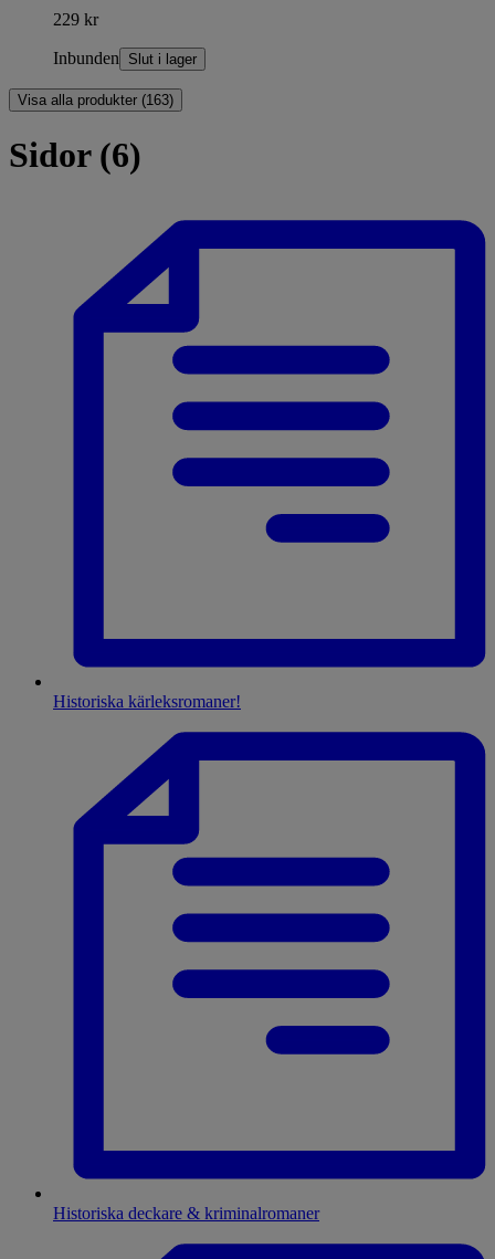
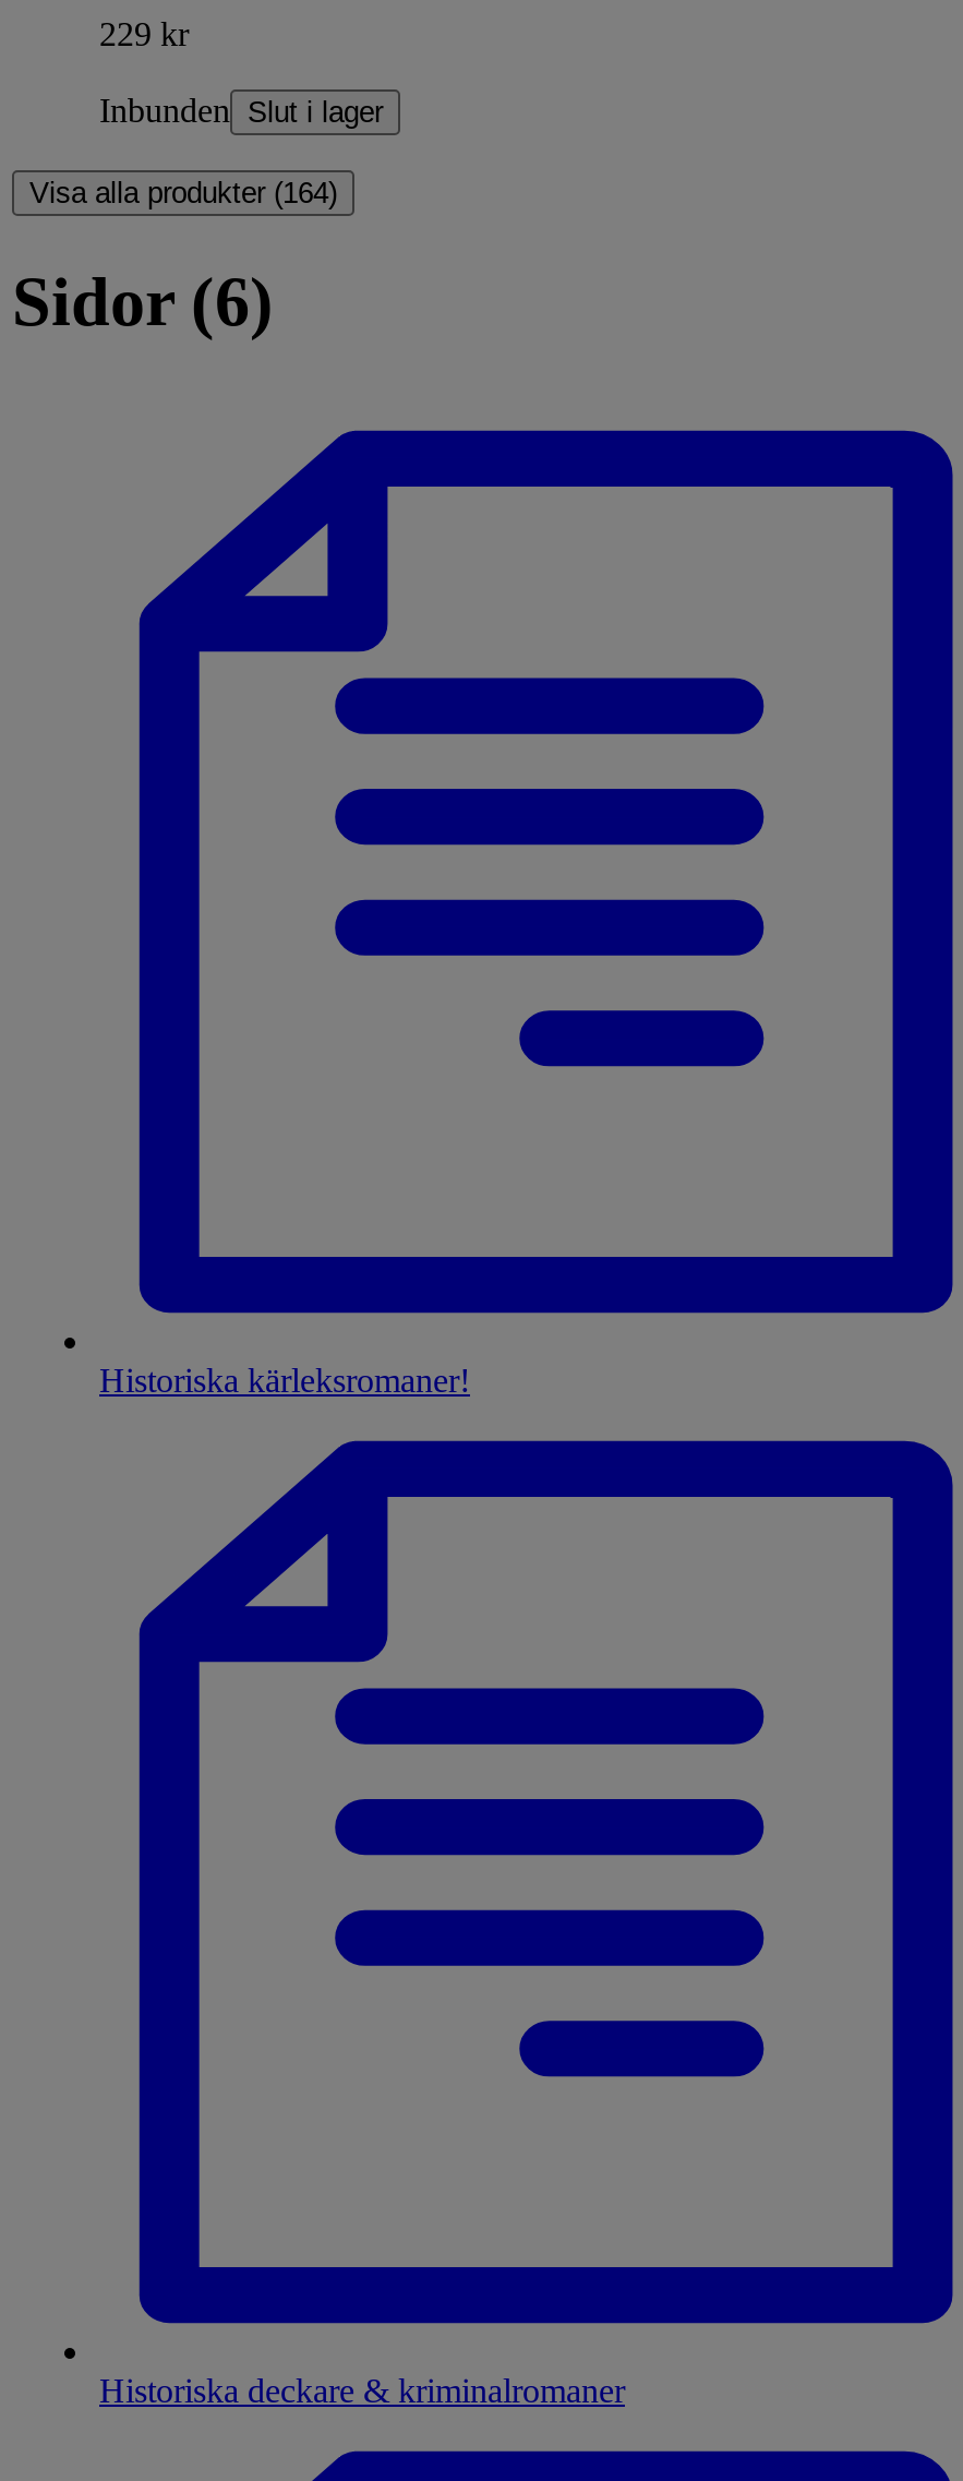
[18,92,173,108] Visa alla produkter (163) -> [29,177,337,209] Visa alla produkter (164)

